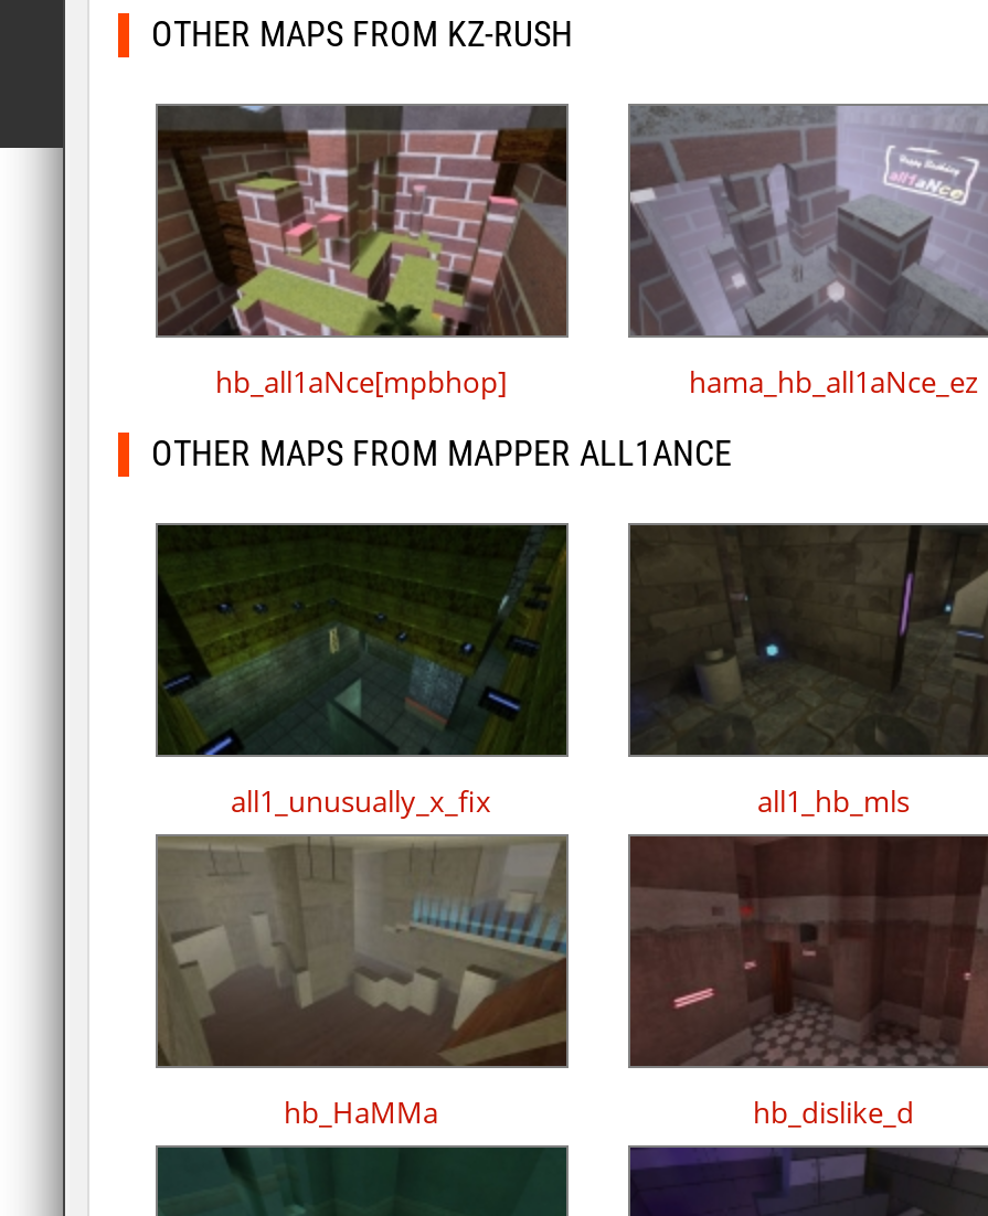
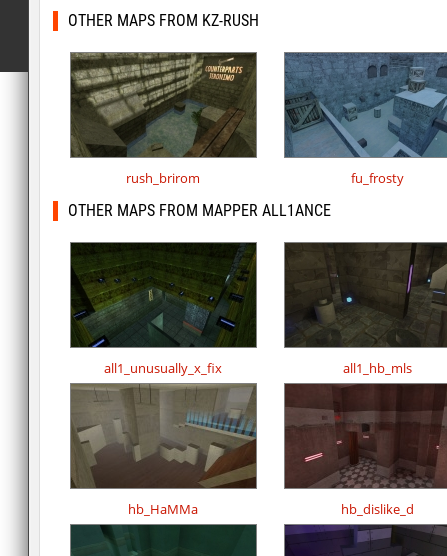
[158,104,978,402] [image] | hb_all1aNce[mpbhop] | hama_hb_all1aNce_ez -> [71,53,403,187] [image] | rush_brirom | fu_frosty
[628,104,981,335] [image] -> [285,53,444,157] [image]

